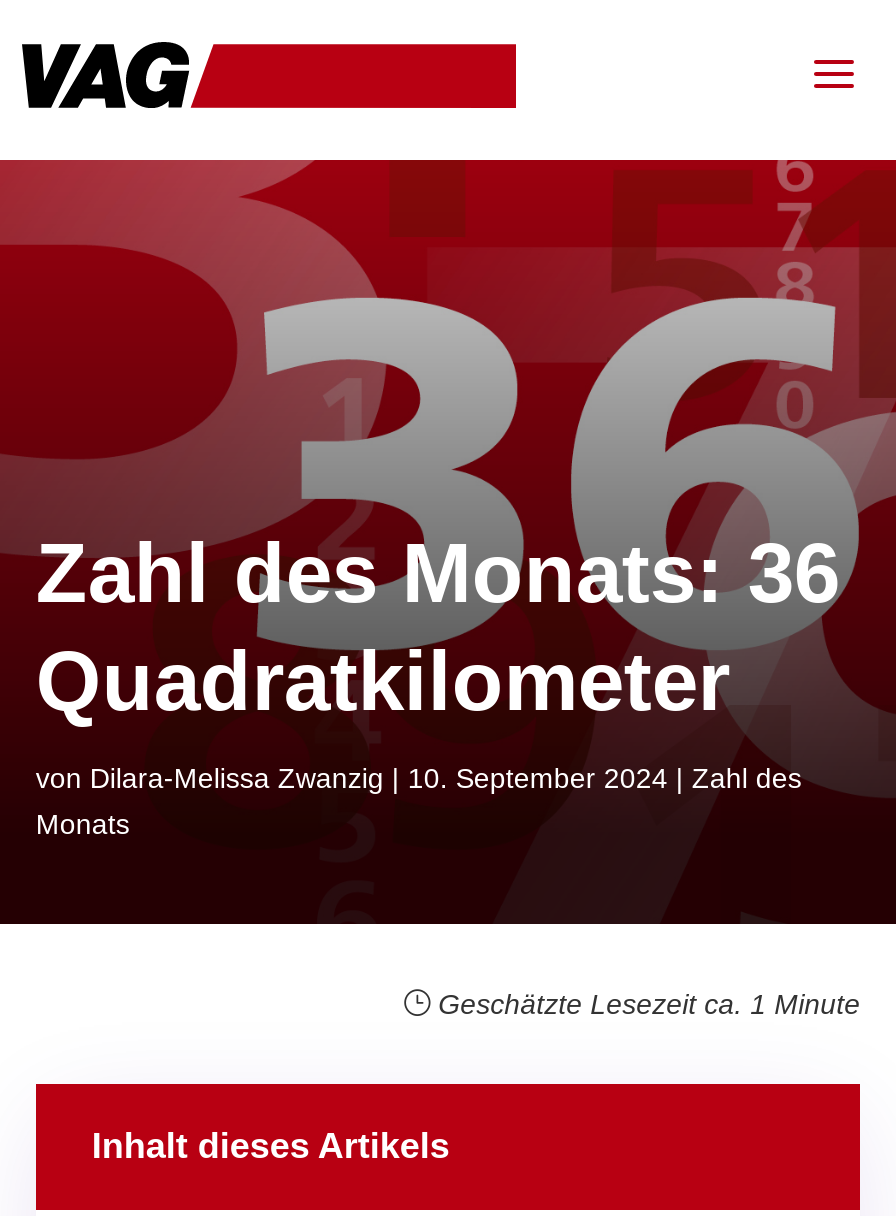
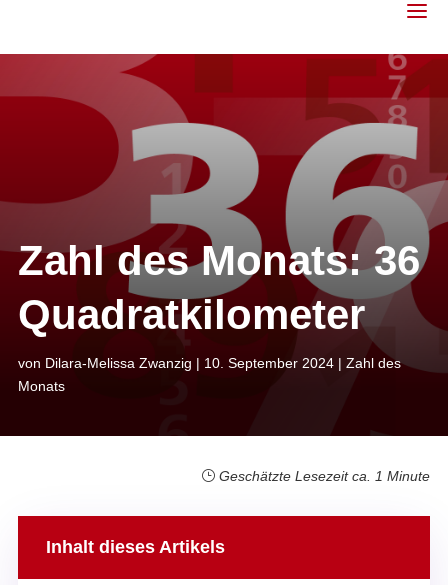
[20,40,518,110] [image] -> none

